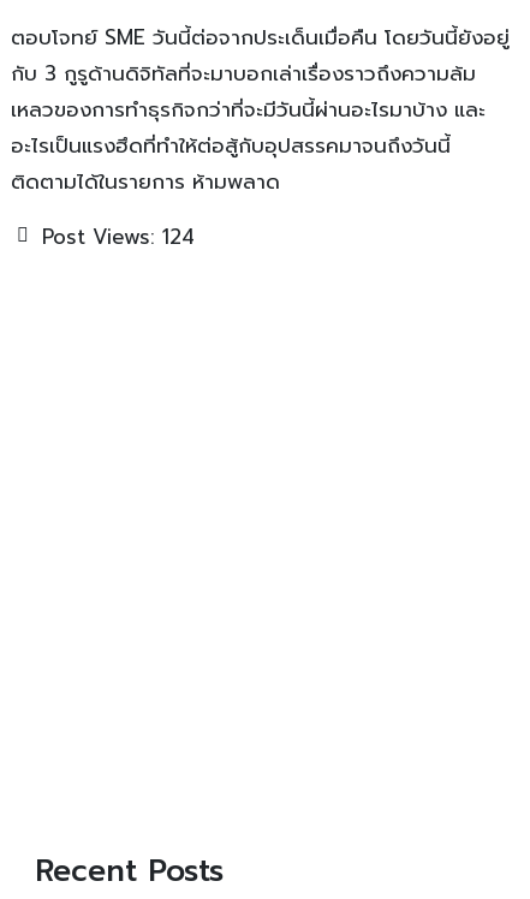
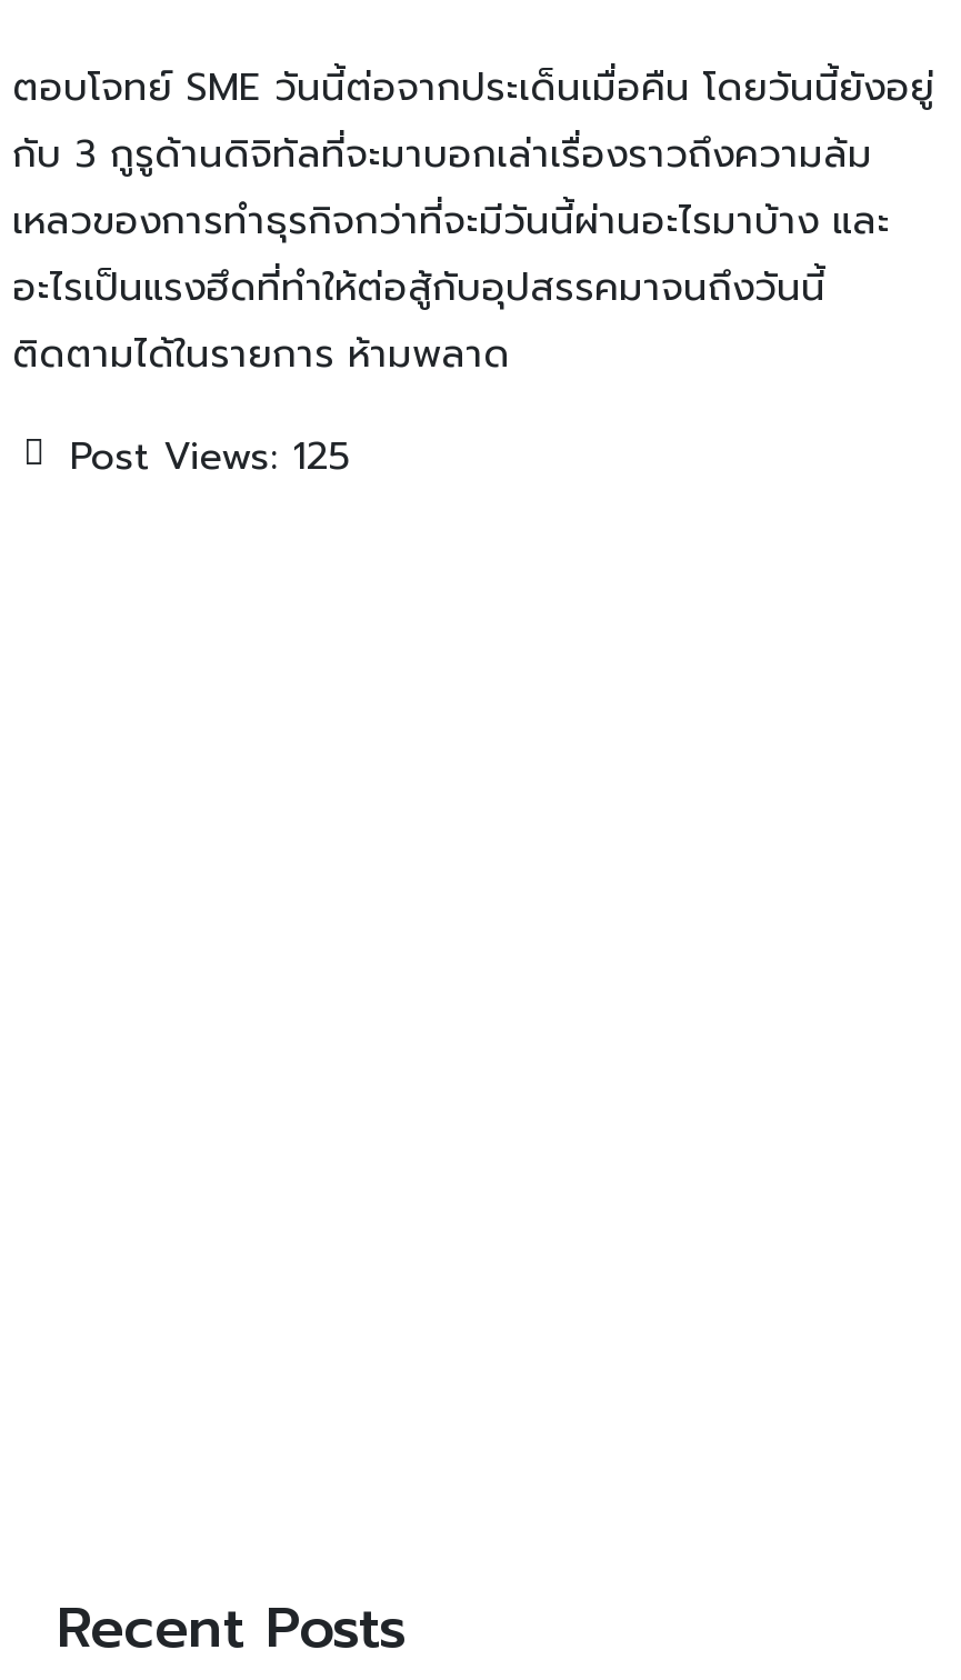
[42,221,195,252] Post Views: 124 -> [70,426,350,484] Post Views: 125

